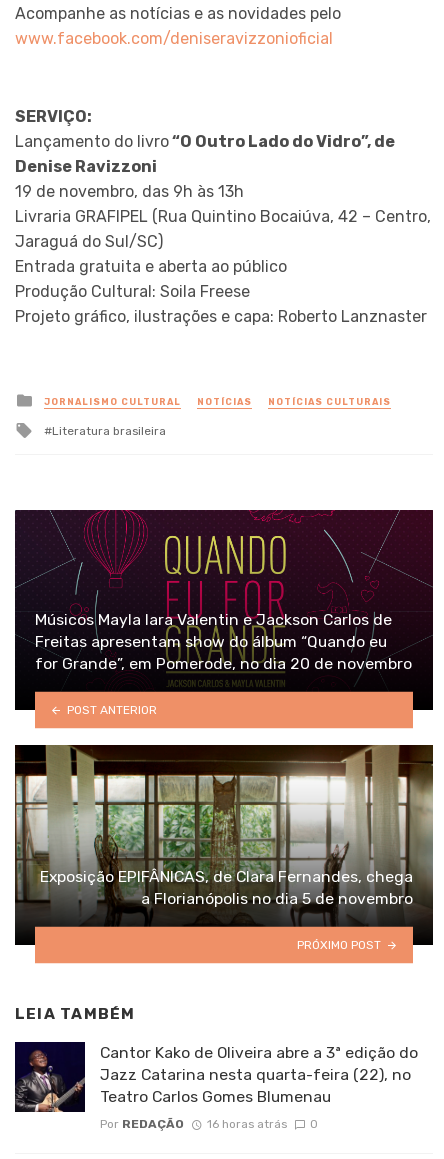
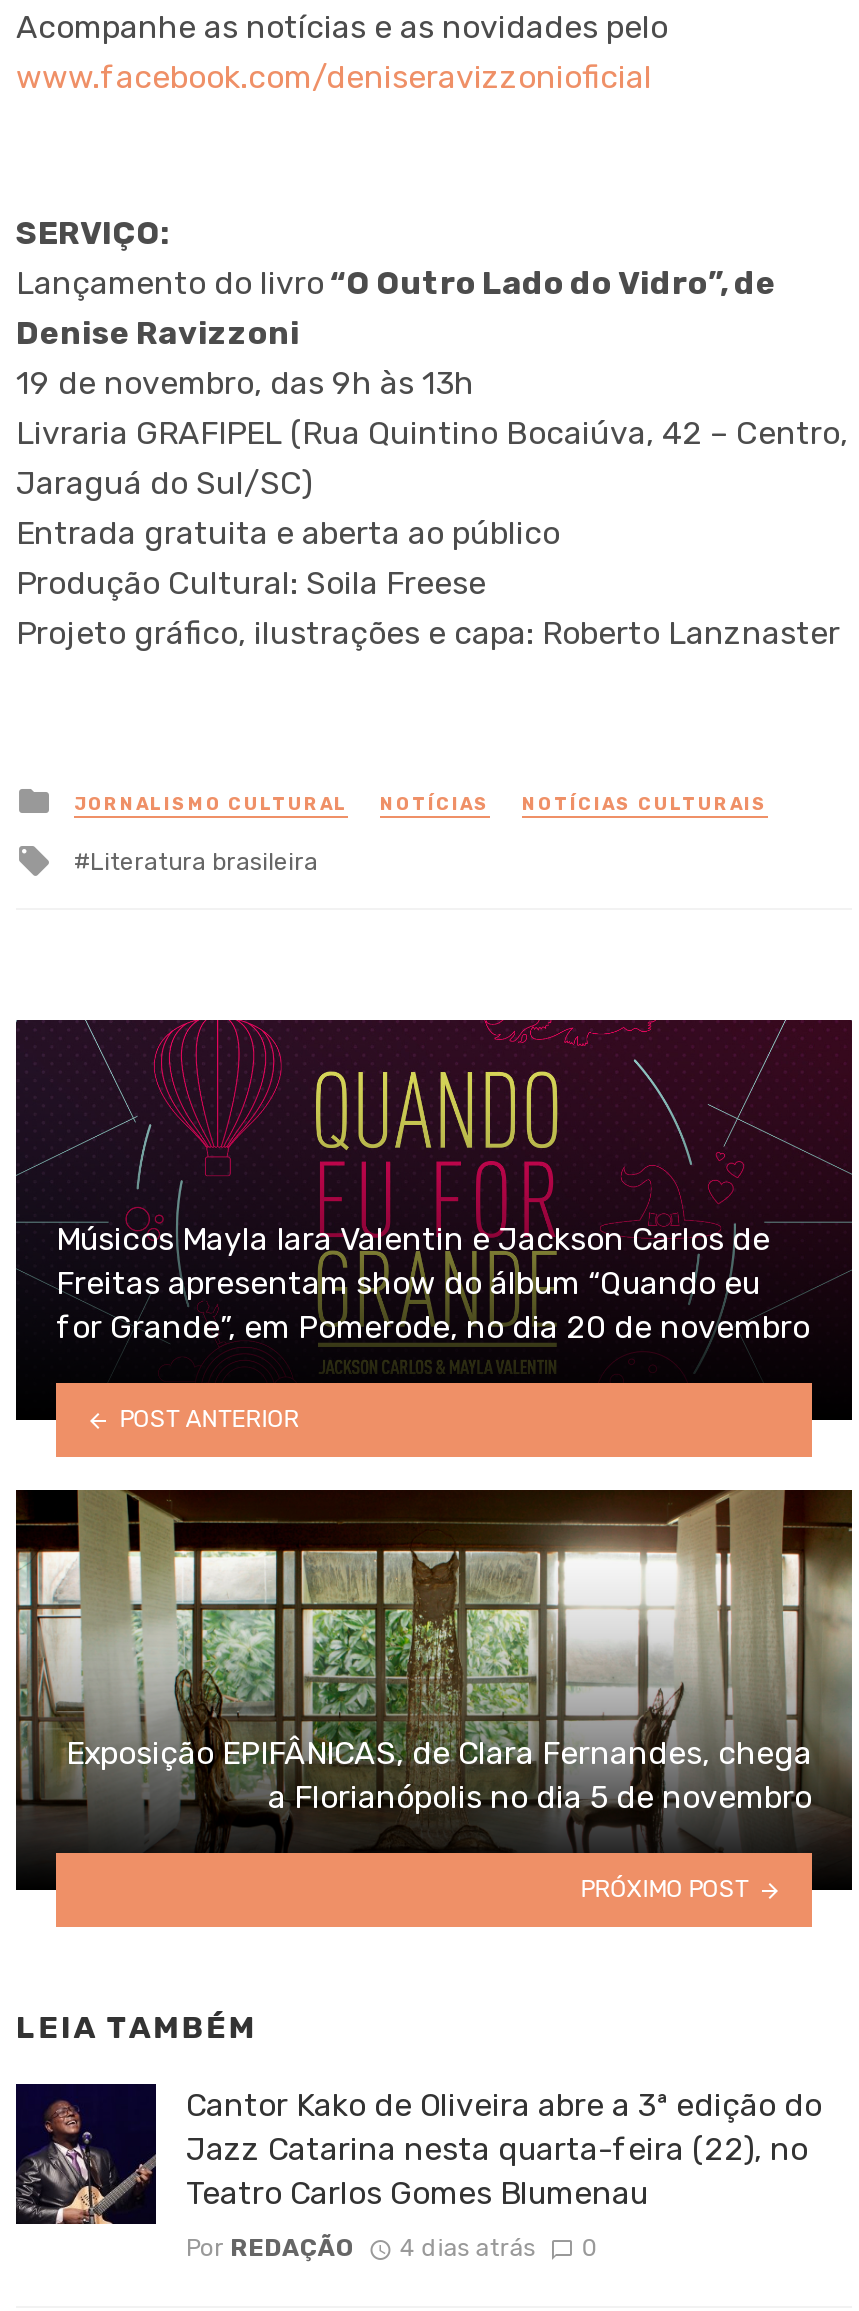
[100,1117,318,1131] Por REDAÇÃO 16 horas atrás 0 -> [186,2234,597,2262] Por REDAÇÃO 4 dias atrás 0

